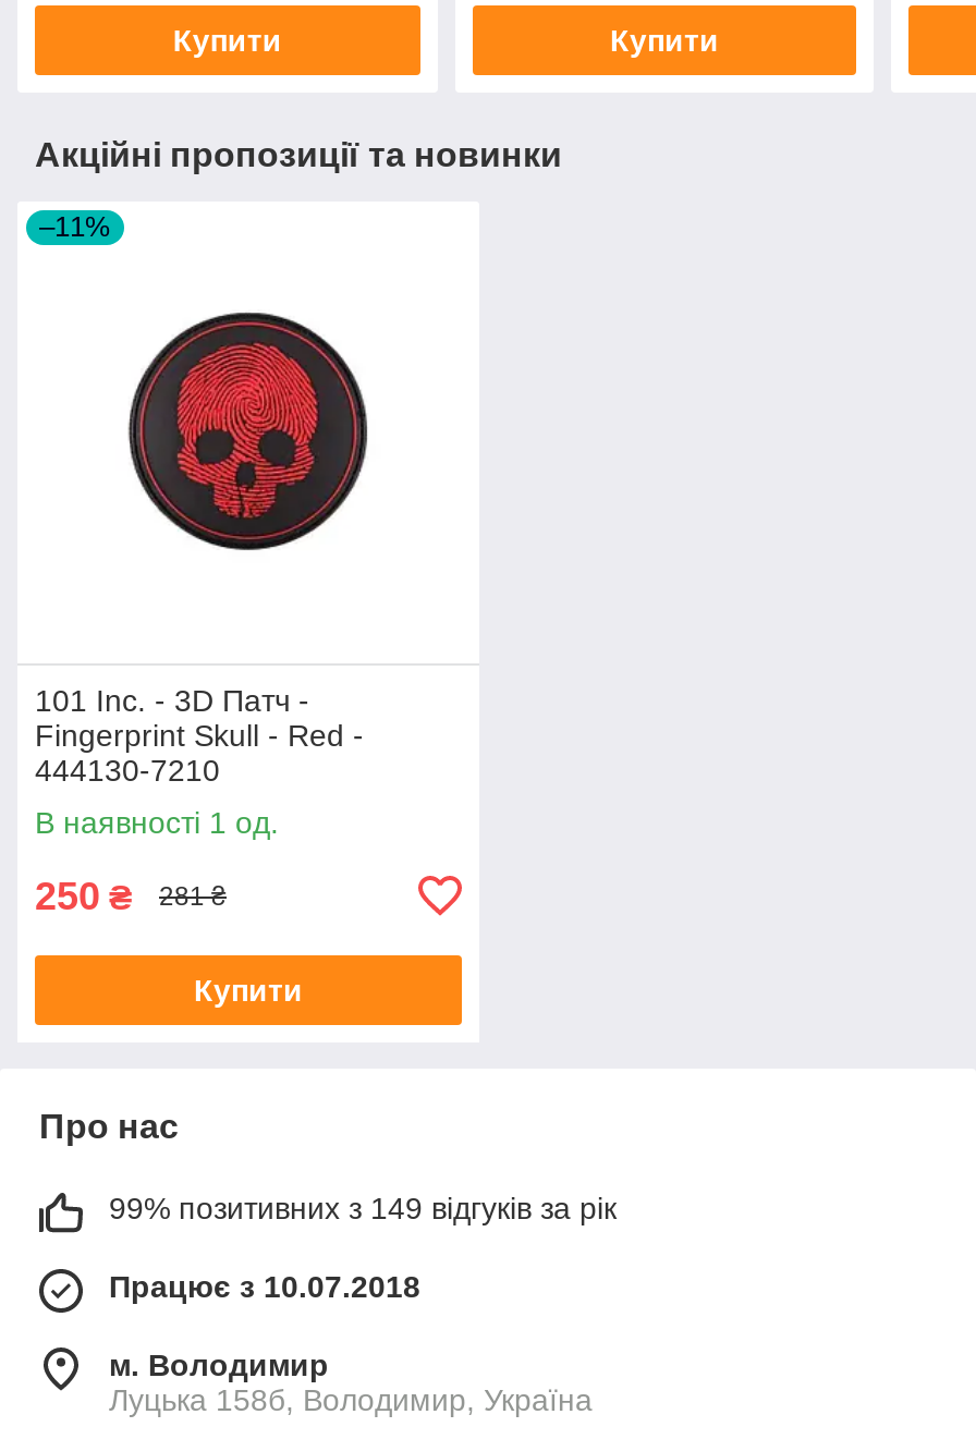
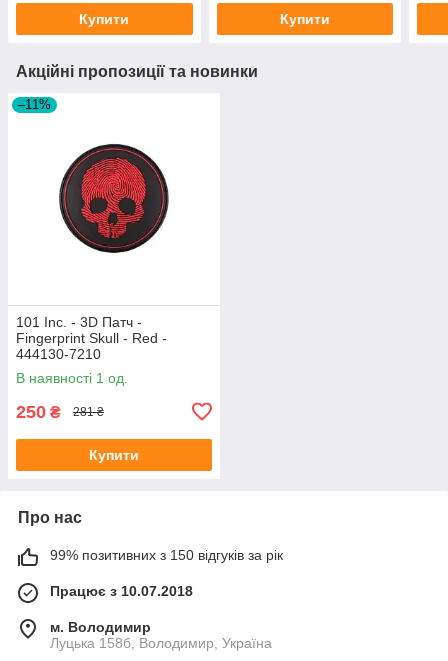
[109,1190,617,1225] 99% позитивних з 149 відгуків за рік -> [50,547,283,563] 99% позитивних з 150 відгуків за рік

